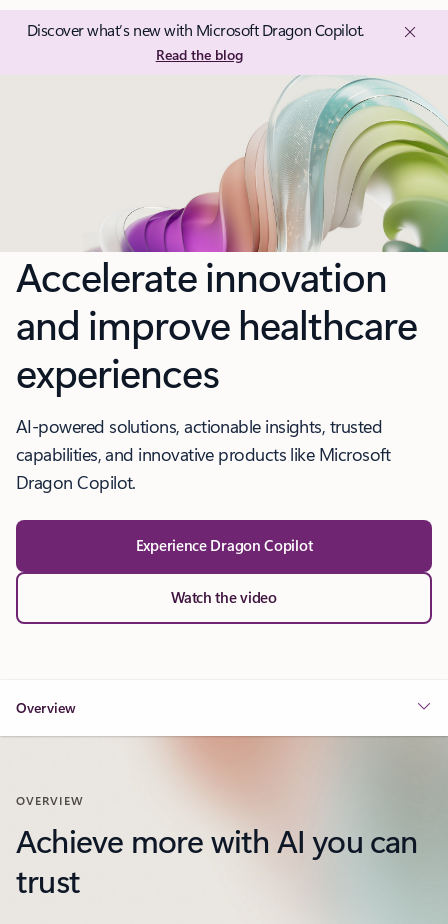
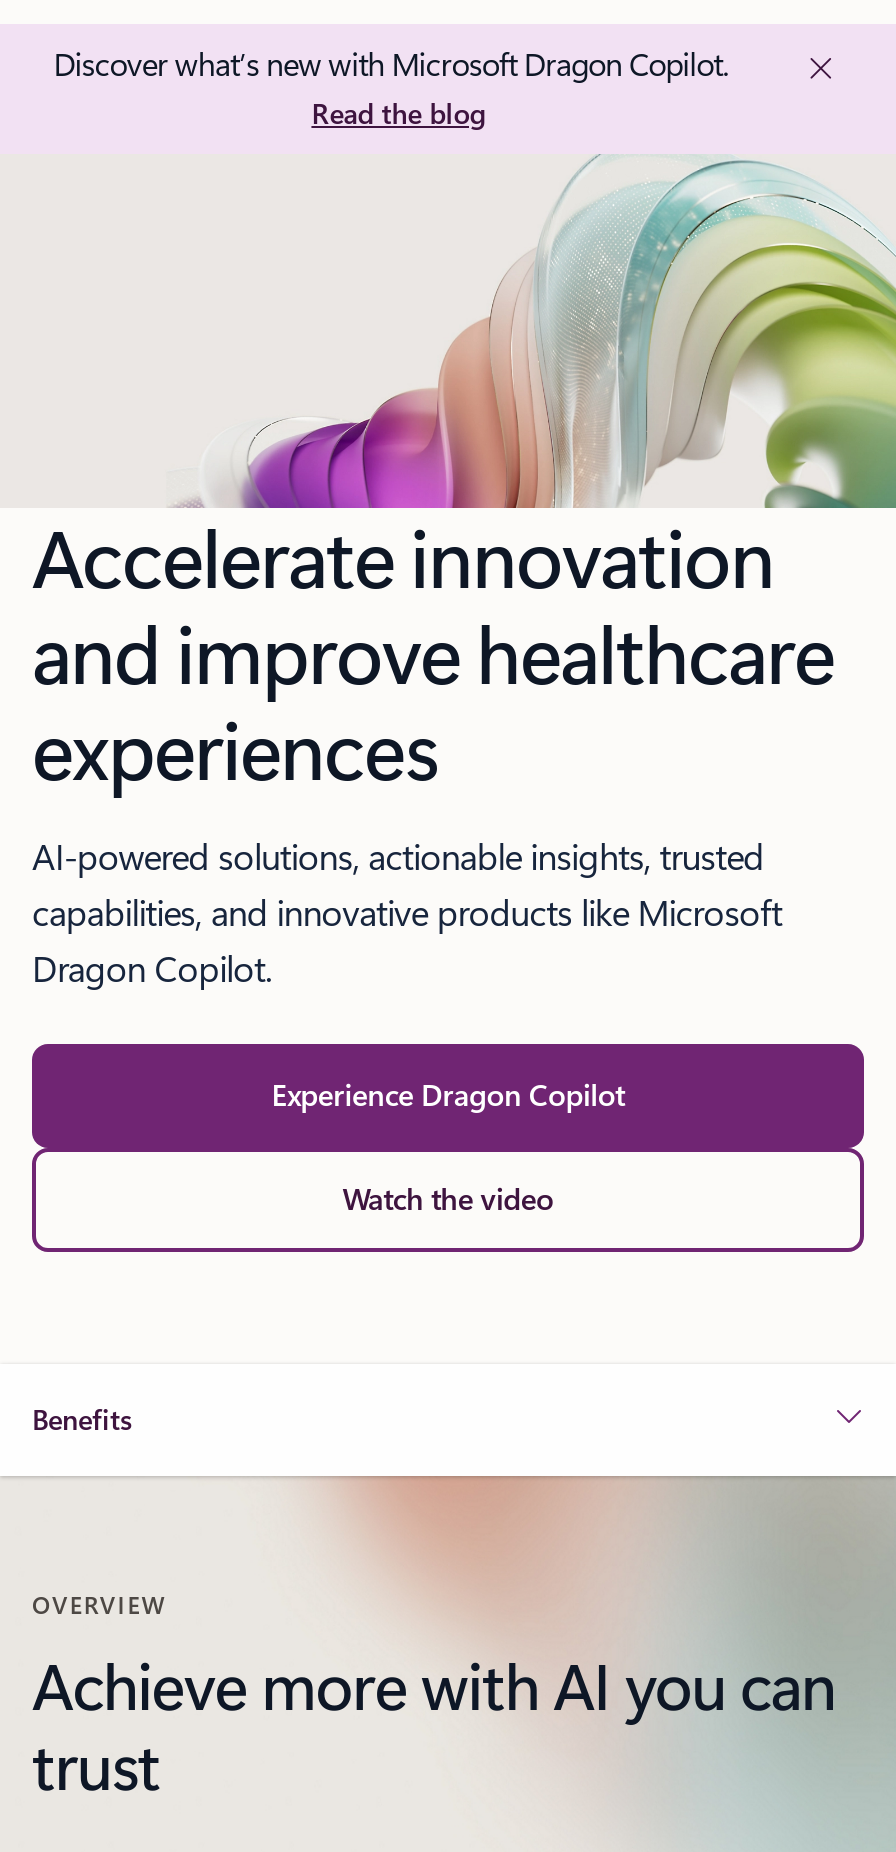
[16,698,76,717] Overview -> [32,1400,132,1438] Benefits

